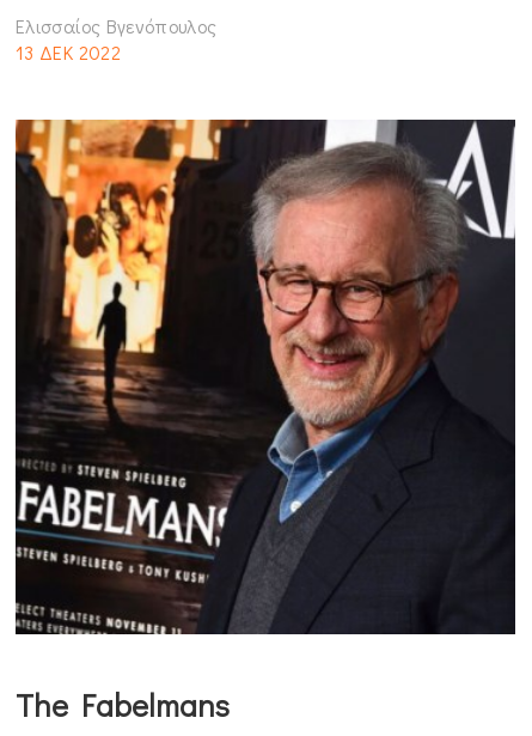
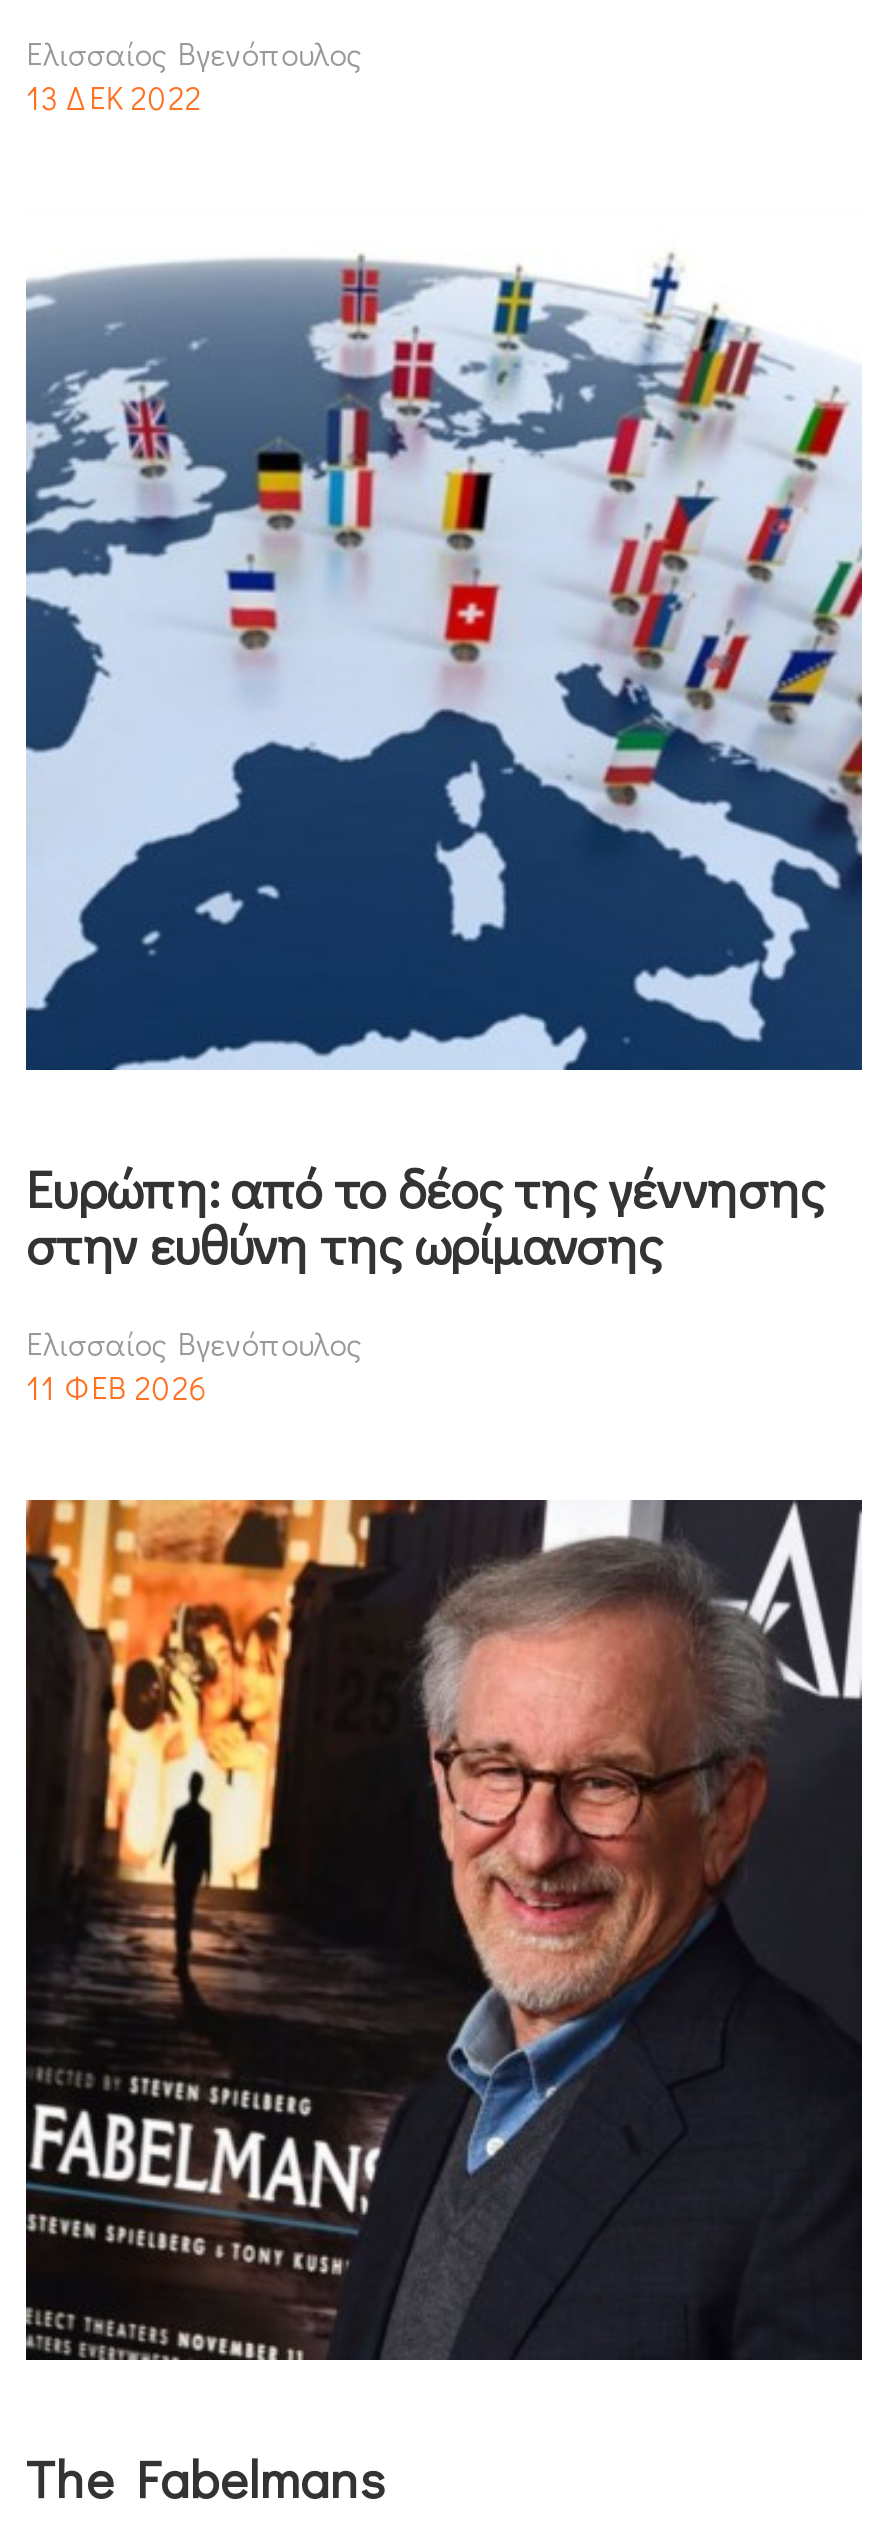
none -> [24,252,864,1072] [image]
none -> [26,1154,824,1408] Ευρώπη: από το δέος της γέννησης | στην ευθύνη της ωρίμανσης | Ελισσαίος Βγενόπουλος | 11 ΦΕΒ 2026

